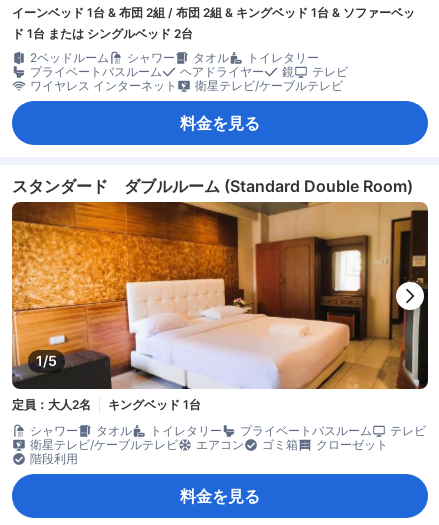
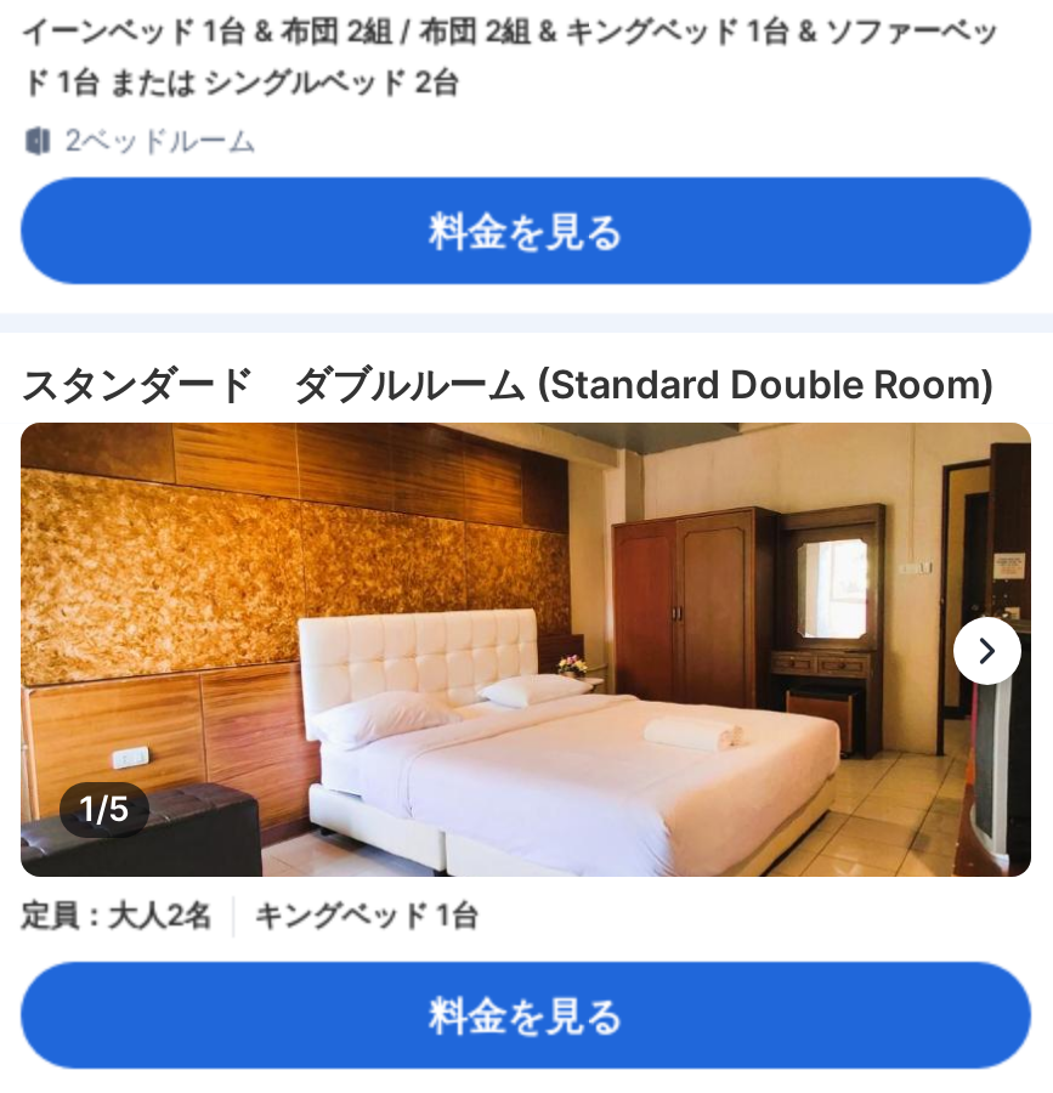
[30,50,348,93] シャワー | タオル | トイレタリー | プライベートバスルーム | ヘアドライヤー | 鏡 | テレビ | ワイヤレス インターネット | 衛星テレビ/ケーブルテレビ -> none
[30,423,426,466] シャワー | タオル | トイレタリー | プライベートバスルーム | テレビ | 衛星テレビ/ケーブルテレビ | エアコン | ゴミ箱 | クローゼット | 階段利用 -> none

